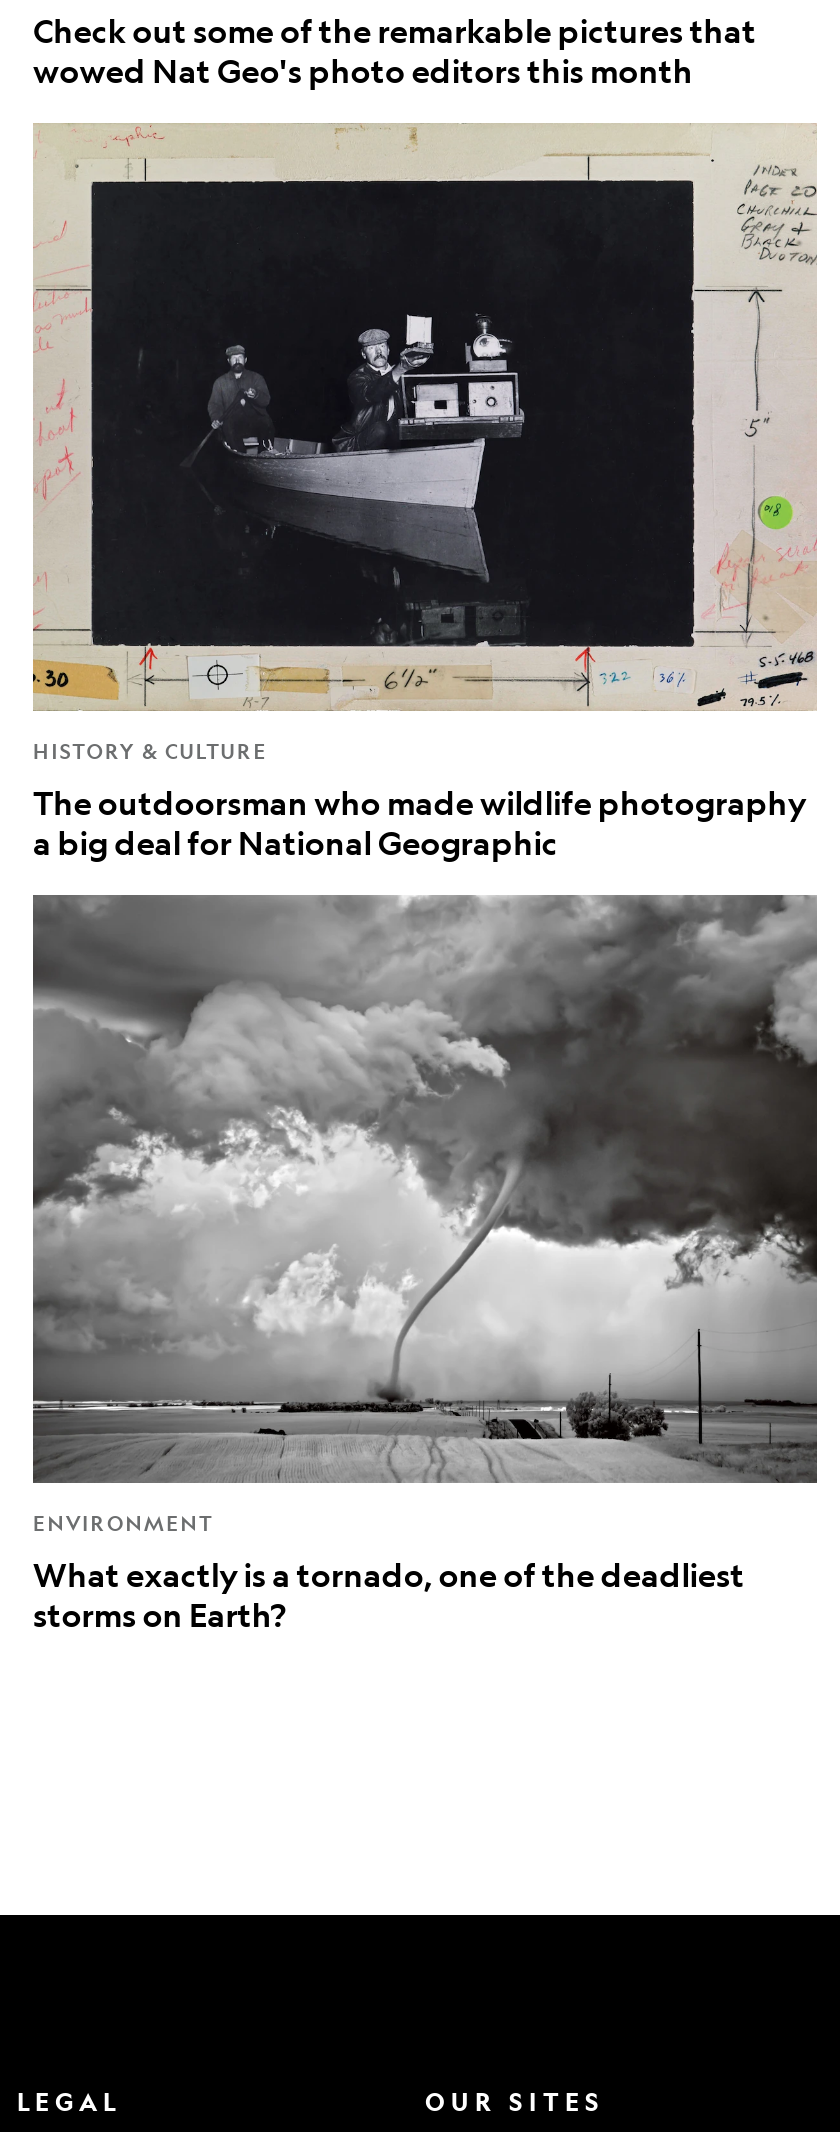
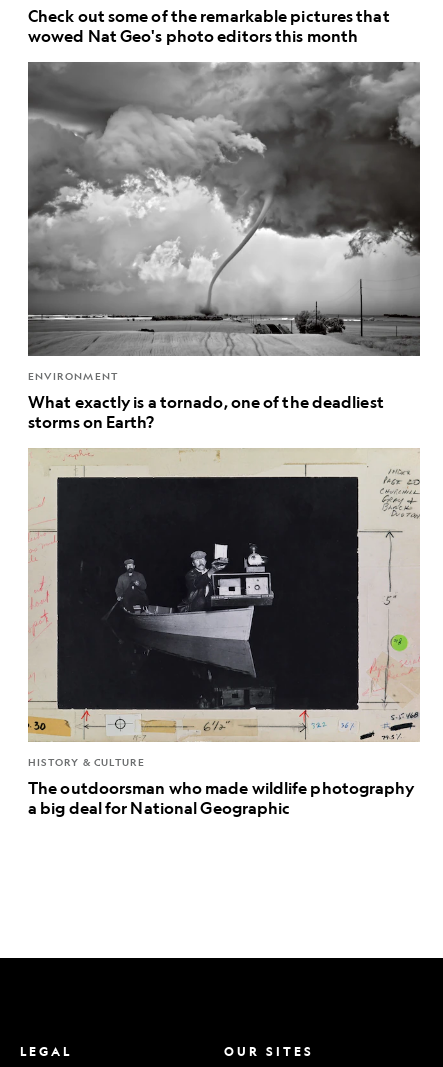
moved [31,123,817,863] -> [27,448,420,818]: [image] | HISTORY & CULTURE | The outdoorsman who made wildlife photography | a big deal for National Geographic
moved [31,893,819,1635] -> [27,61,421,432]: [image] | ENVIRONMENT | What exactly is a tornado, one of the deadliest | storms on Earth?

